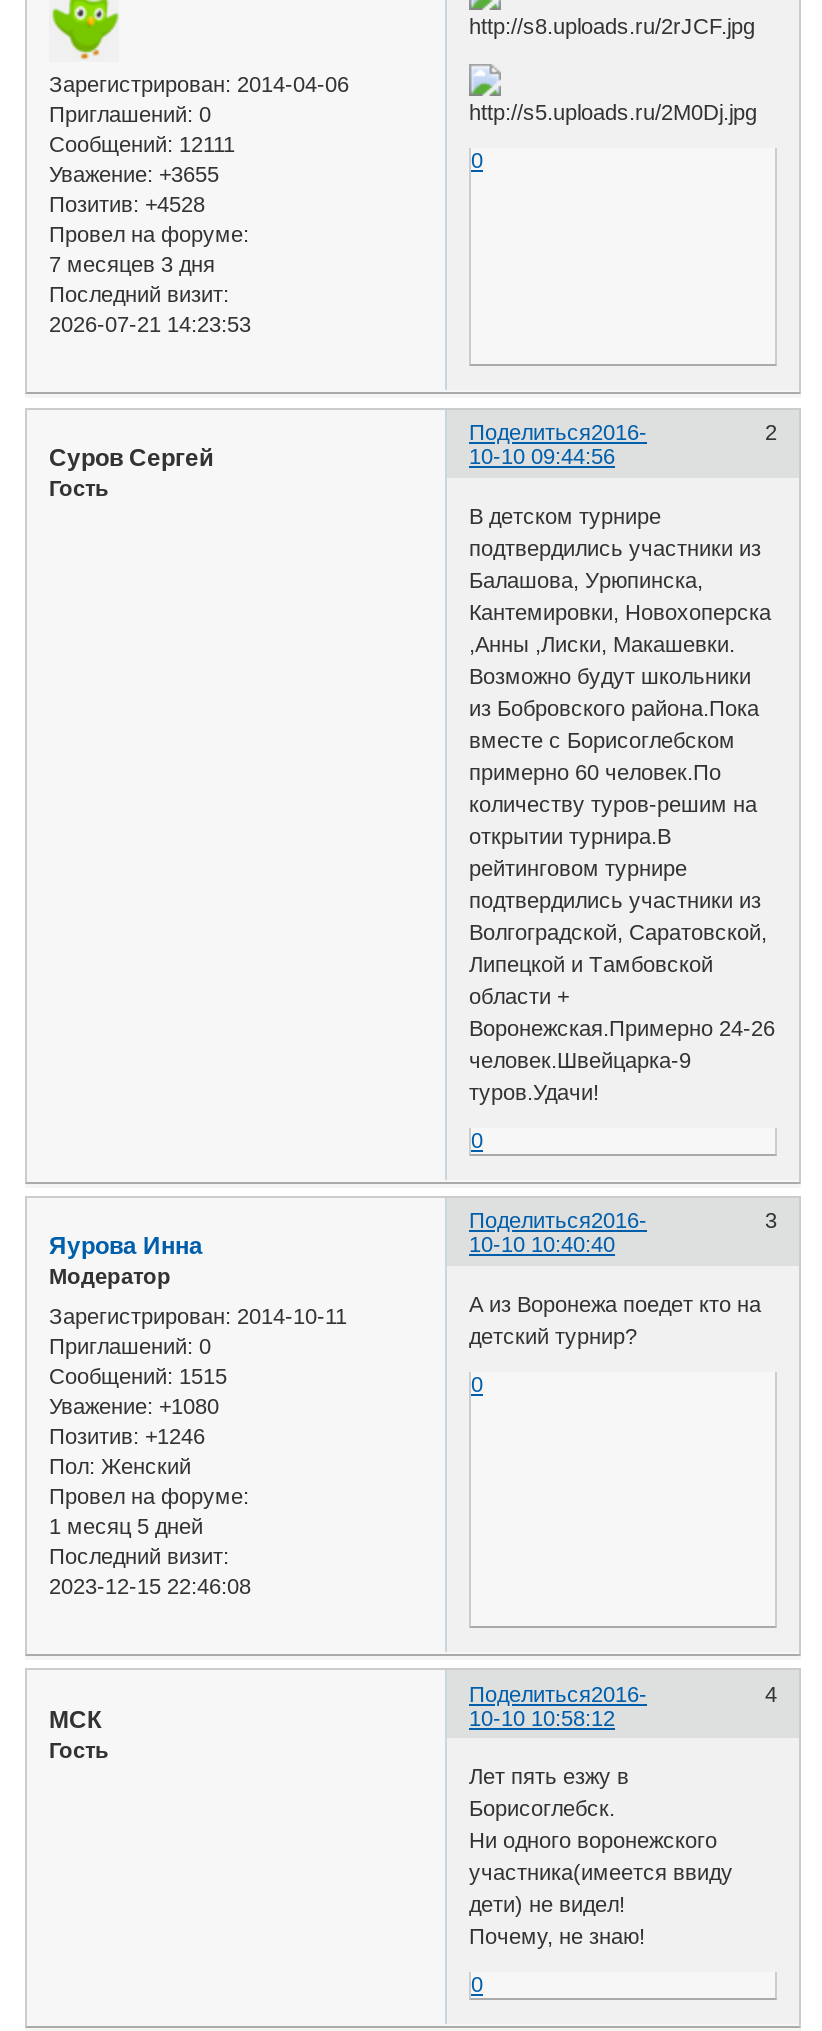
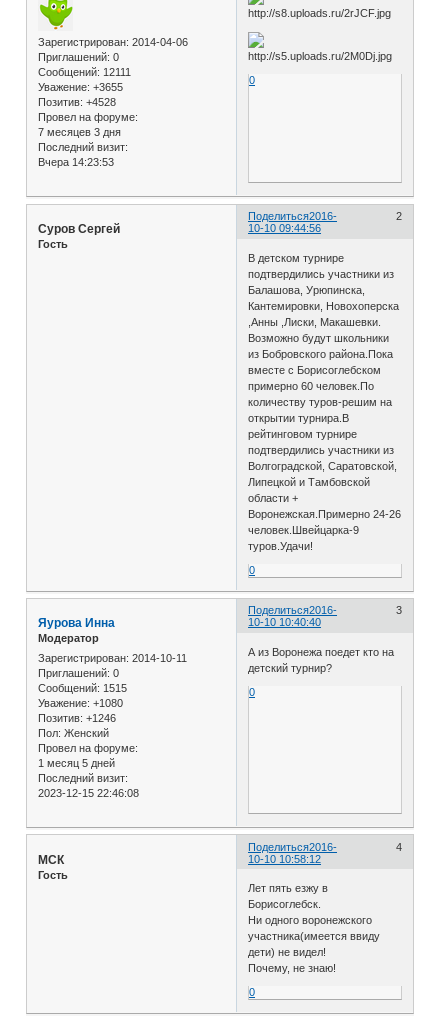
[49,312,251,336] 2026-07-21 14:23:53 -> [38,156,114,168] Вчера 14:23:53

